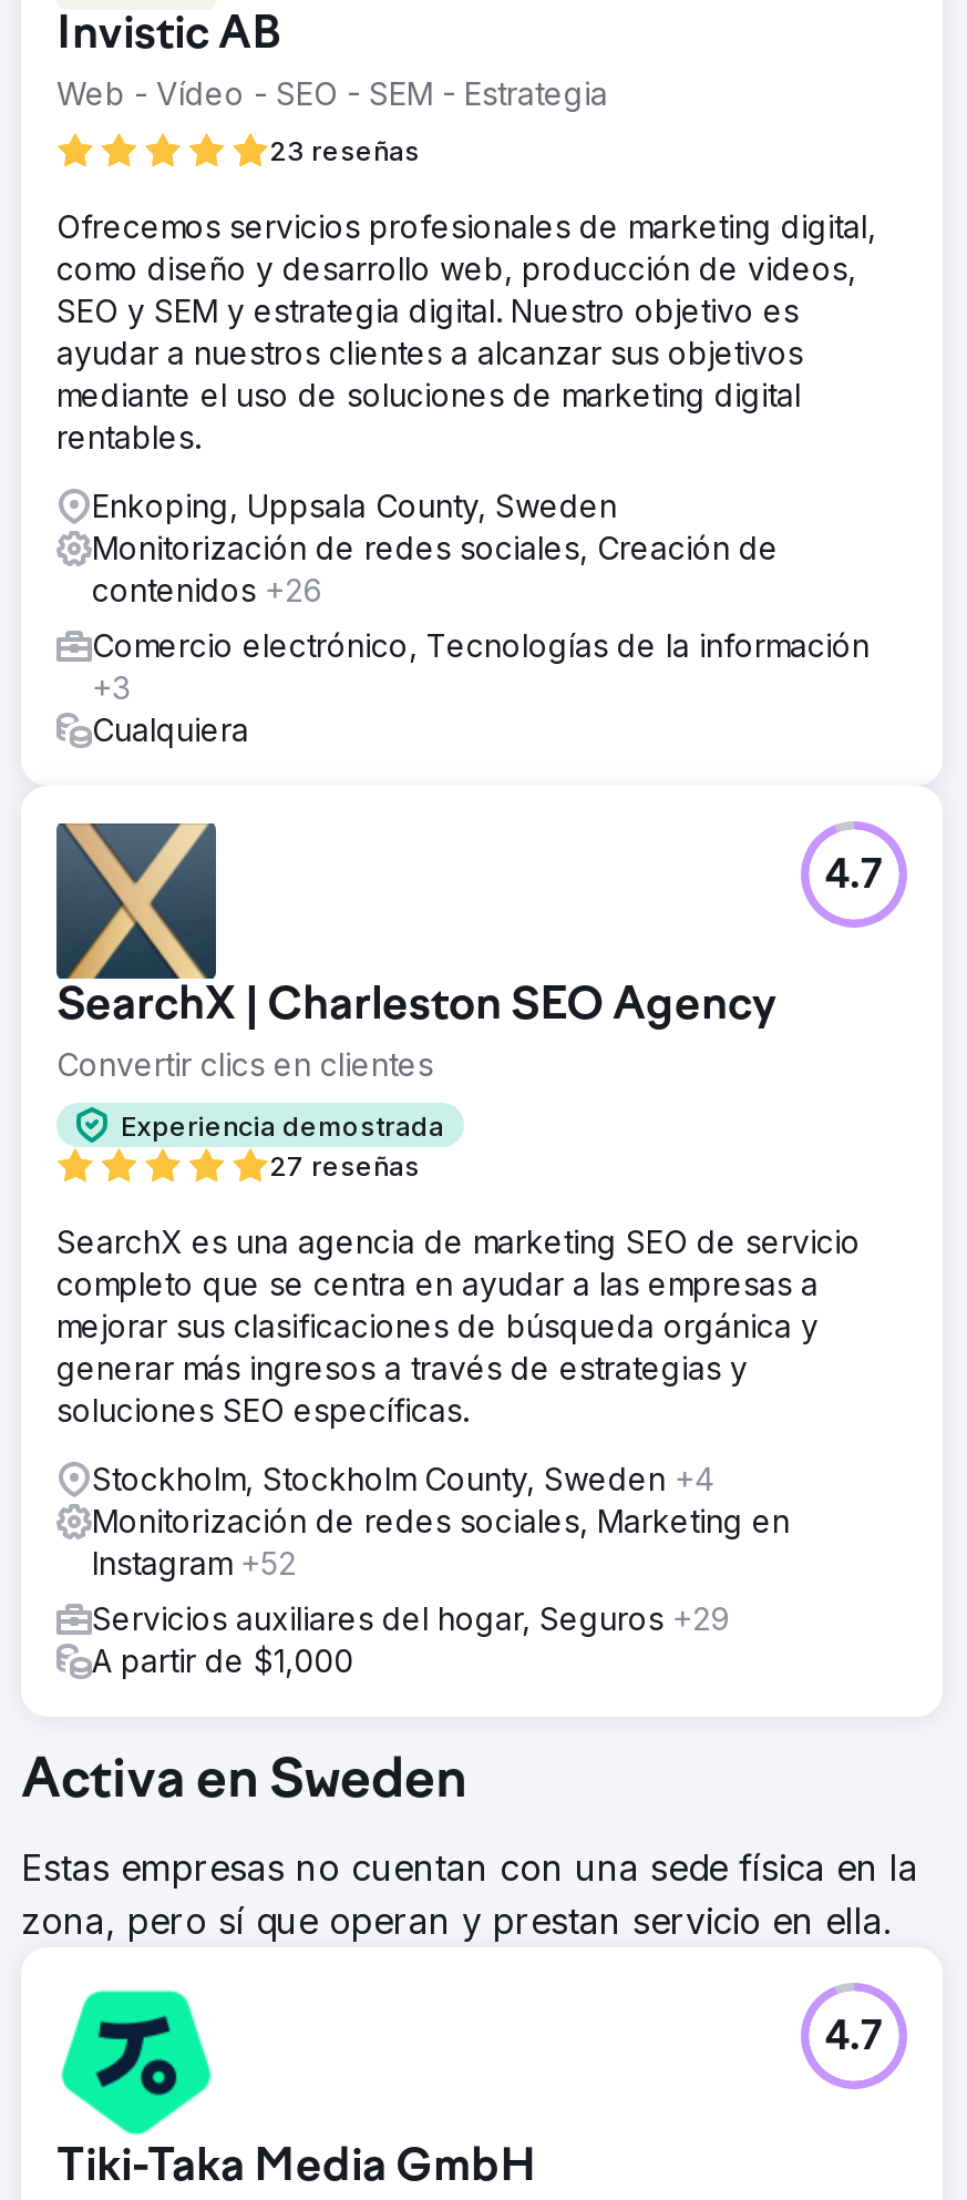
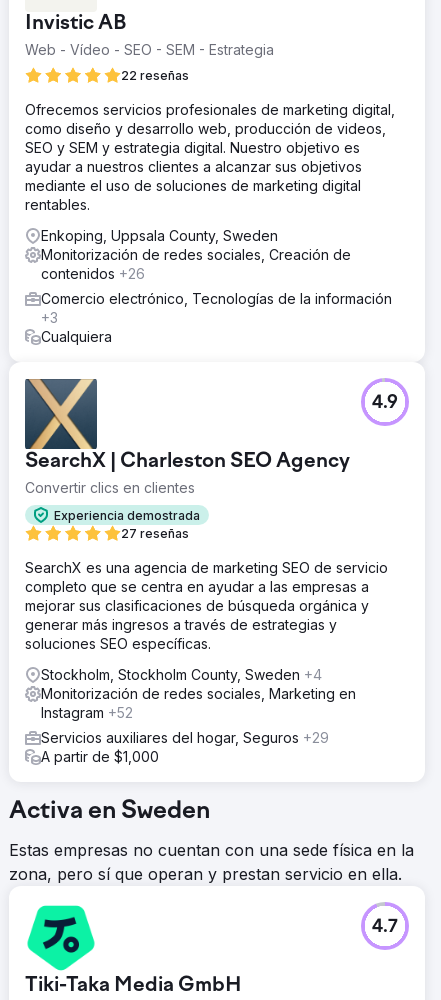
[269,134,420,167] 23 reseñas -> [121,68,189,83] 22 reseñas
[825,857,883,899] 4.7 -> [372,394,398,413] 4.9

